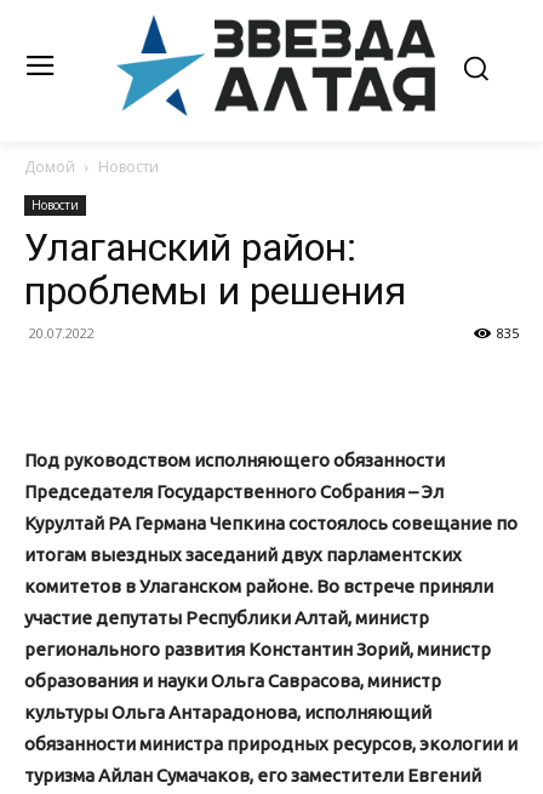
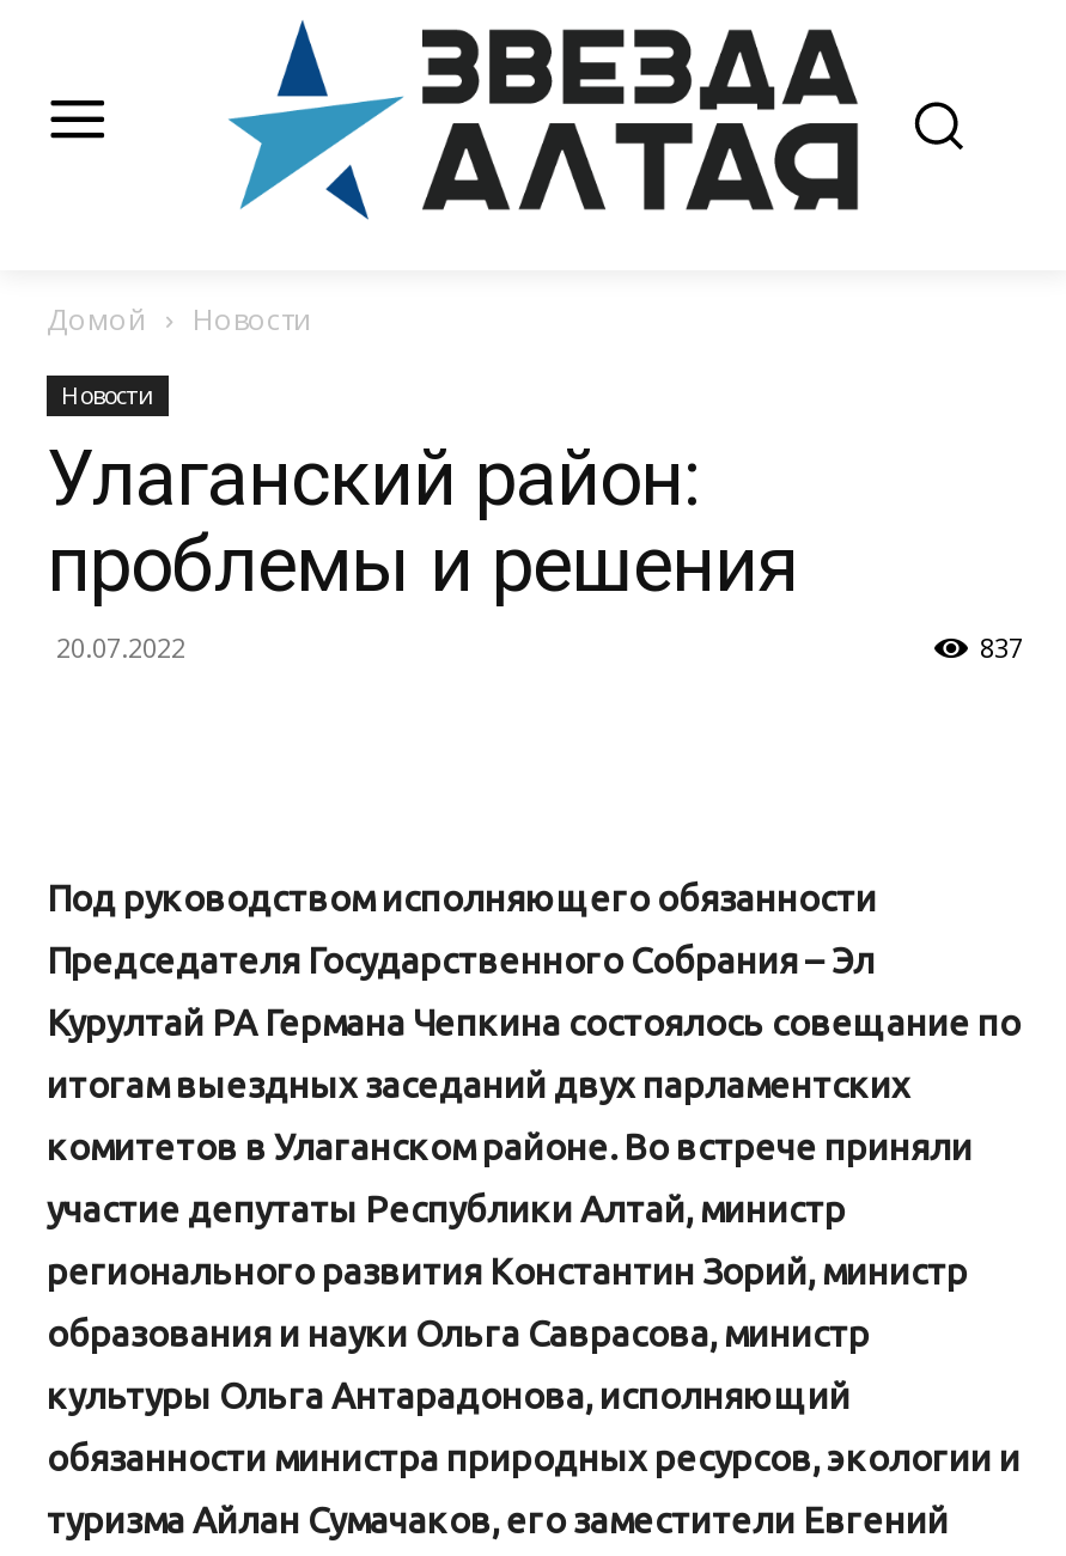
[497,324,519,342] 835 -> [980,630,1023,666] 837

